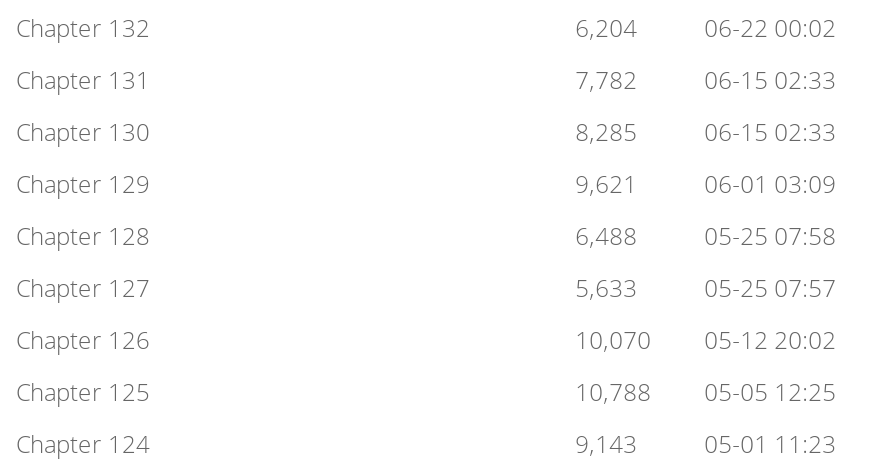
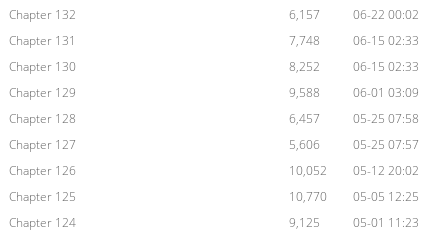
[575,12,836,46] 6,204 06-22 00:02 -> [289,6,419,23] 6,157 06-22 00:02
[575,64,836,98] 7,782 06-15 02:33 -> [289,32,419,49] 7,748 06-15 02:33
[575,116,836,150] 8,285 06-15 02:33 -> [289,58,419,75] 8,252 06-15 02:33
[575,168,836,202] 9,621 06-01 03:09 -> [289,84,419,101] 9,588 06-01 03:09
[575,220,836,254] 6,488 05-25 07:58 -> [289,110,419,127] 6,457 05-25 07:58
[575,272,836,306] 5,633 05-25 07:57 -> [289,136,419,153] 5,606 05-25 07:57
[575,324,836,358] 10,070 05-12 20:02 -> [289,162,419,179] 10,052 05-12 20:02
[575,376,836,410] 10,788 05-05 12:25 -> [289,188,419,205] 10,770 05-05 12:25
[575,428,836,462] 9,143 05-01 11:23 -> [289,214,419,231] 9,125 05-01 11:23

